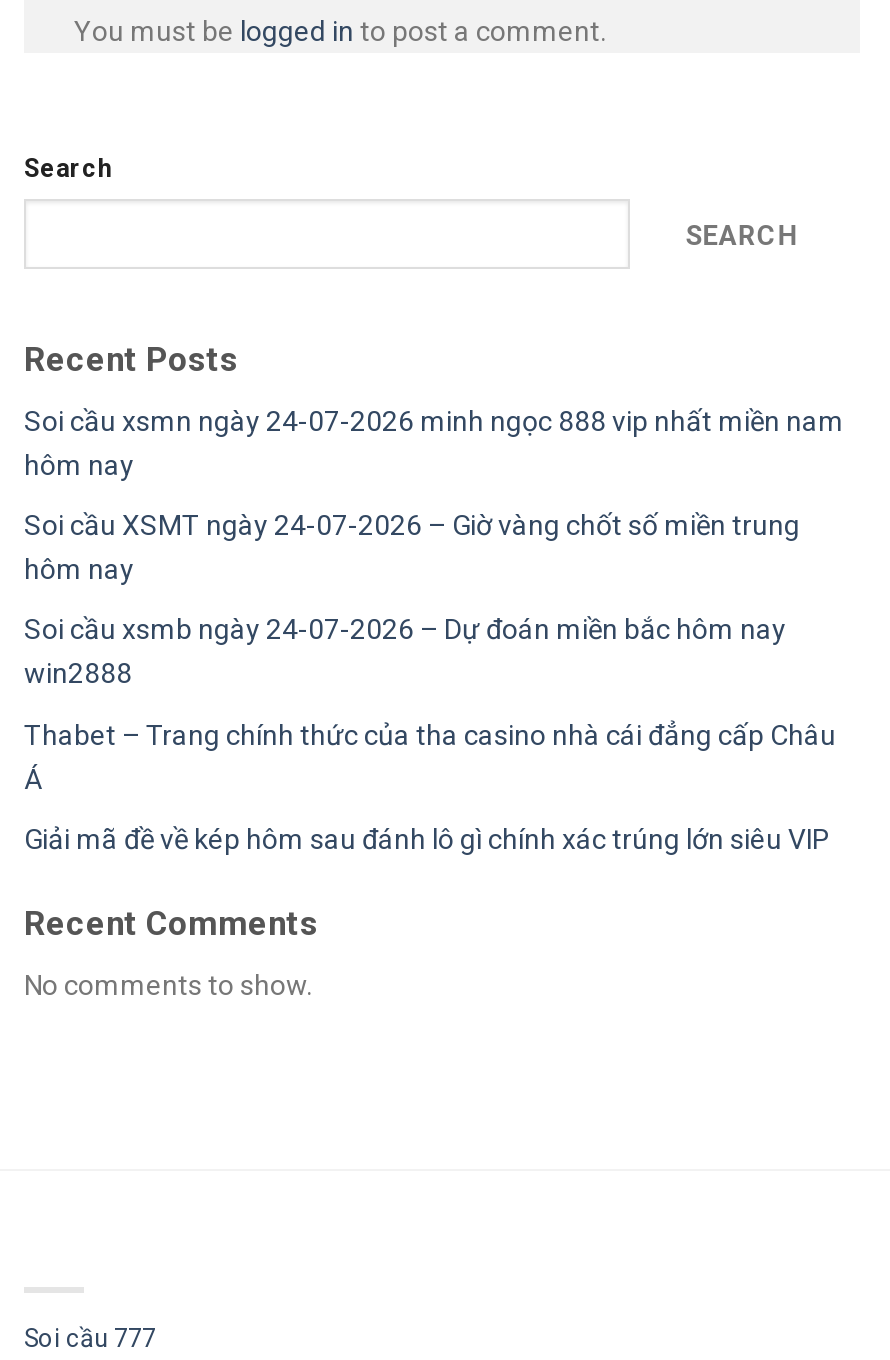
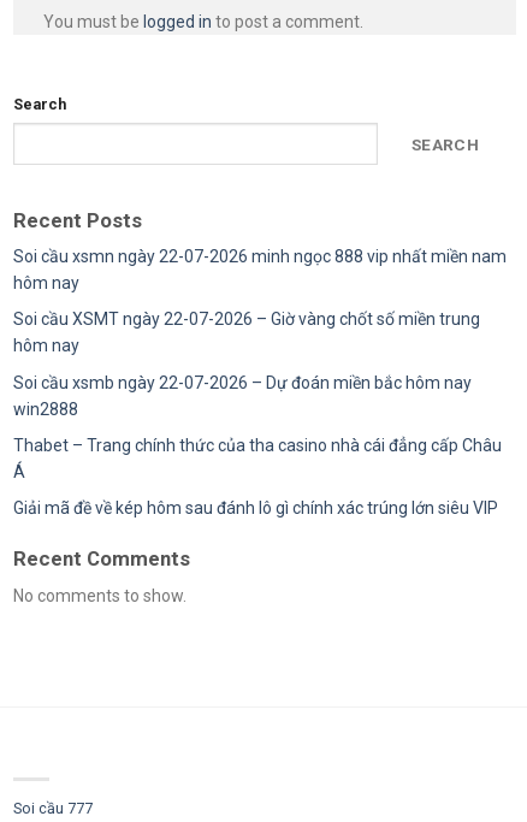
[24,404,844,436] Soi cầu xsmn ngày 24-07-2026 minh ngọc 888 vip nhất miền nam -> [13,247,507,266] Soi cầu xsmn ngày 22-07-2026 minh ngọc 888 vip nhất miền nam
[24,509,800,541] Soi cầu XSMT ngày 24-07-2026 – Giờ vàng chốt số miền trung -> [13,310,480,329] Soi cầu XSMT ngày 22-07-2026 – Giờ vàng chốt số miền trung
[24,613,786,645] Soi cầu xsmb ngày 24-07-2026 – Dự đoán miền bắc hôm nay -> [13,373,472,392] Soi cầu xsmb ngày 22-07-2026 – Dự đoán miền bắc hôm nay

